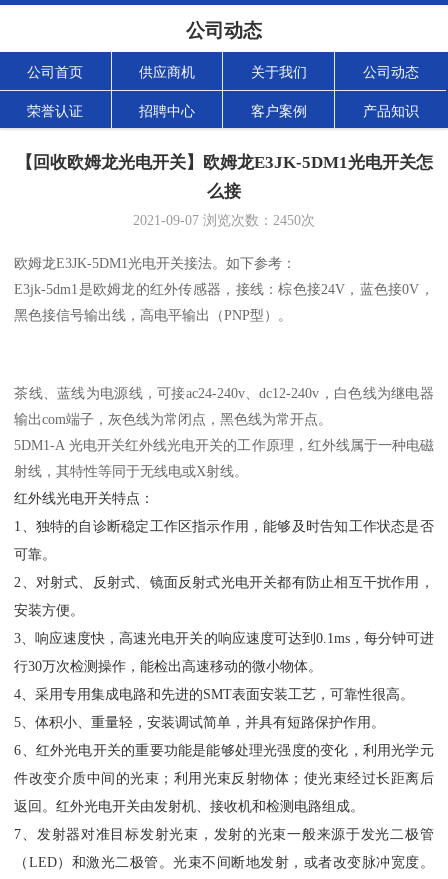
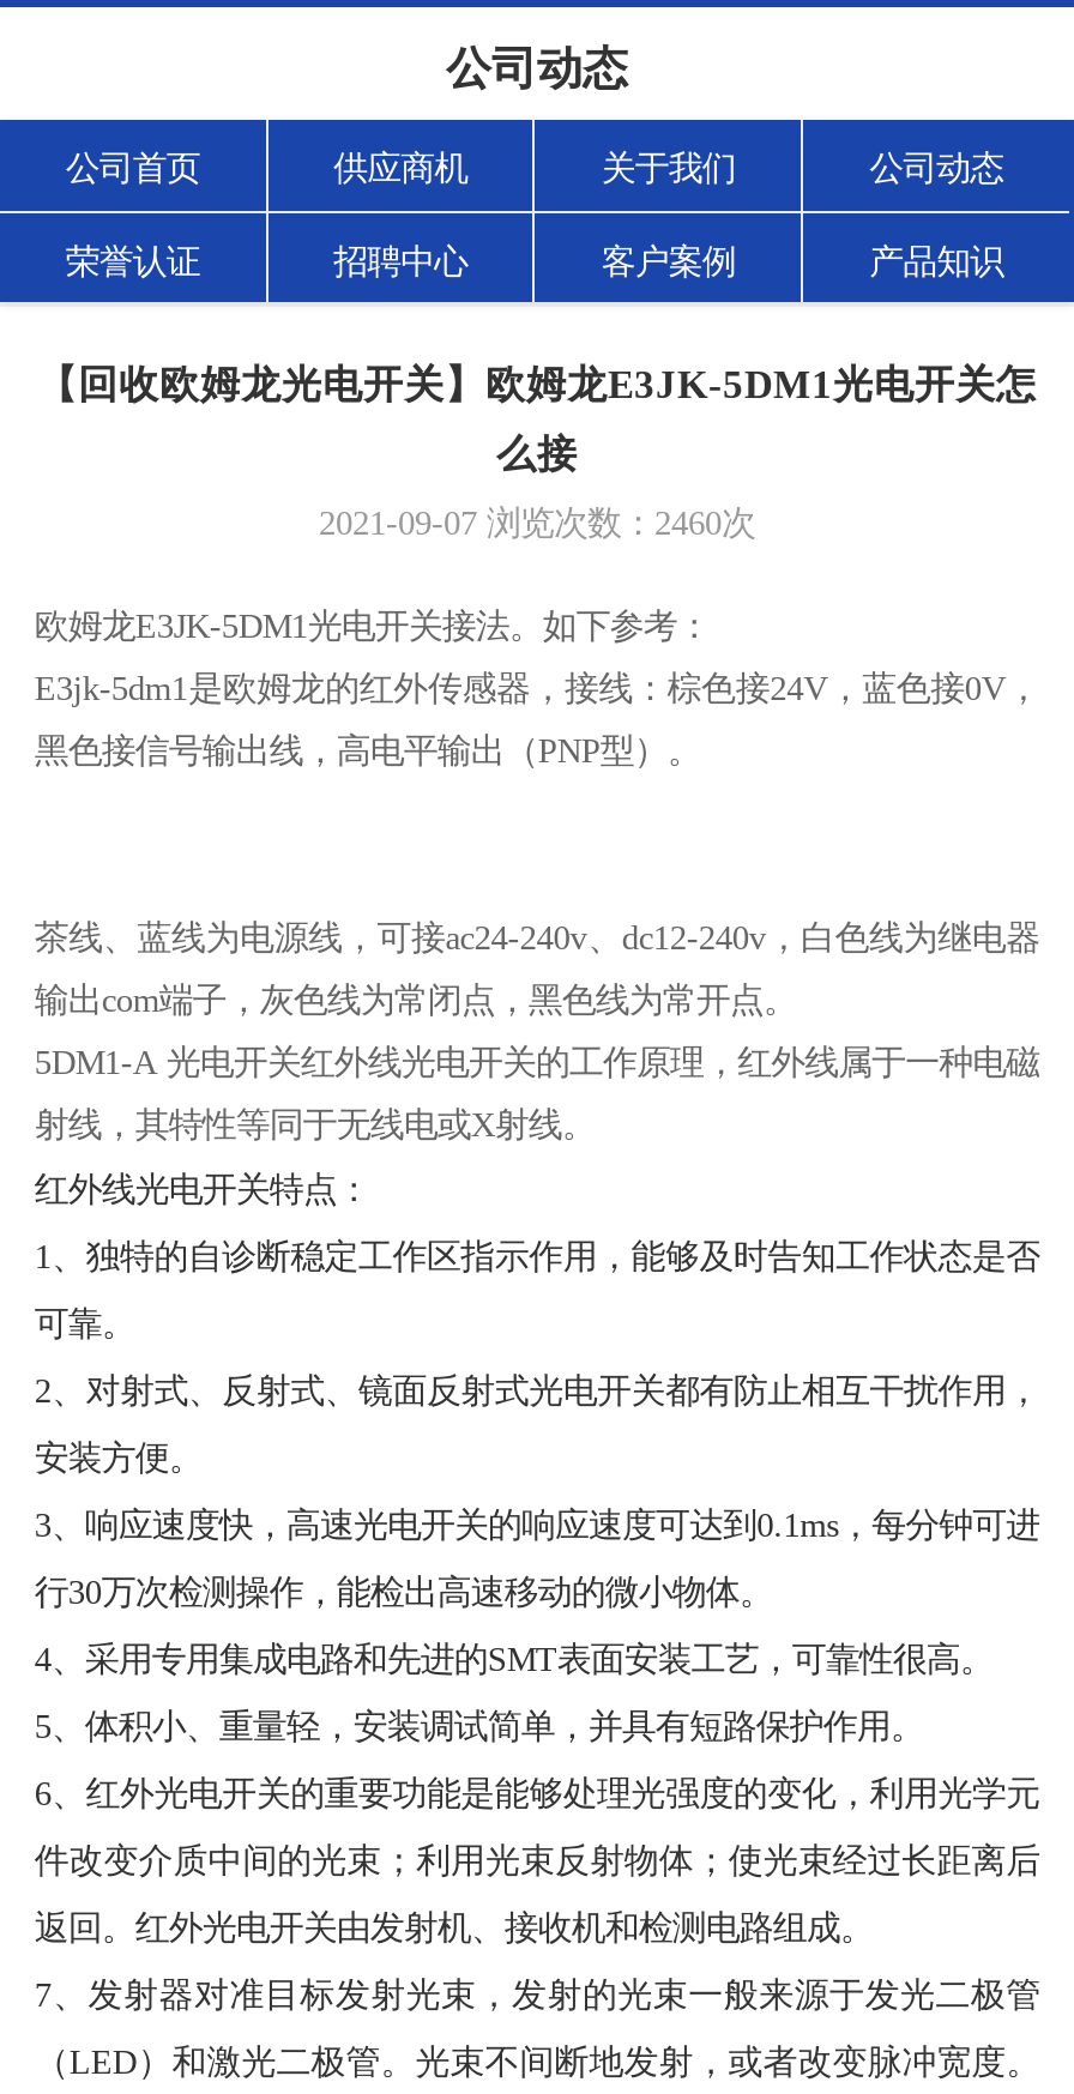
[133,212,315,228] 2021-09-07浏览次数：2450次 -> [319,505,755,543] 2021-09-07浏览次数：2460次

